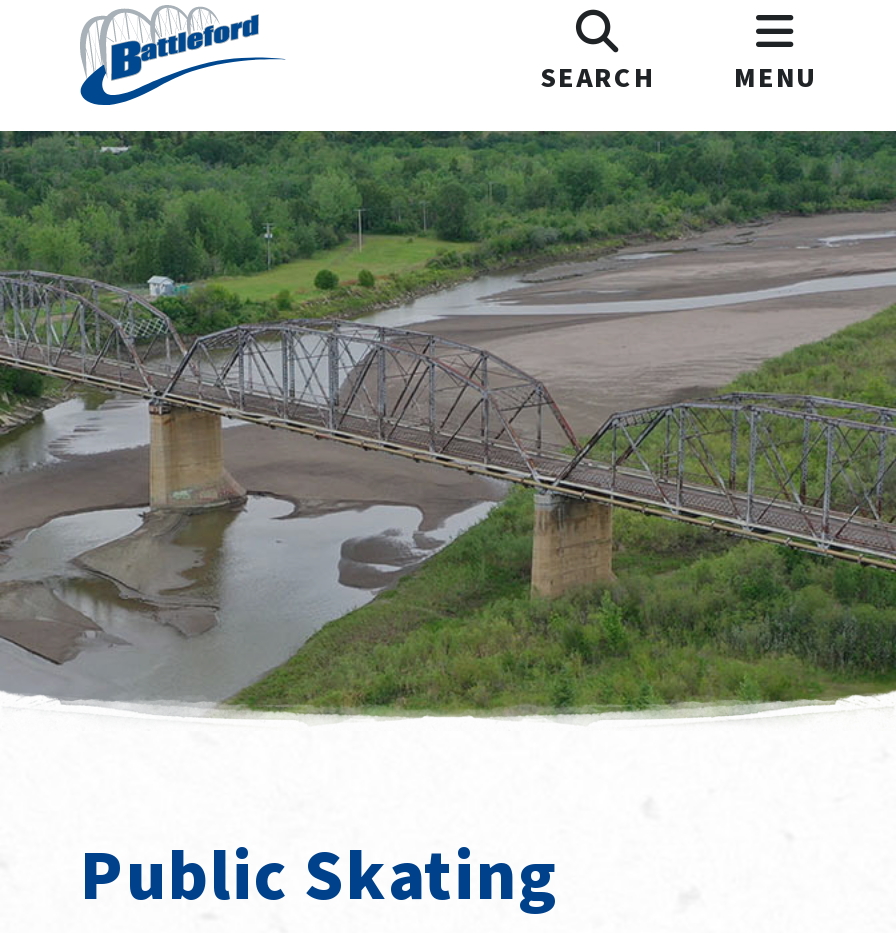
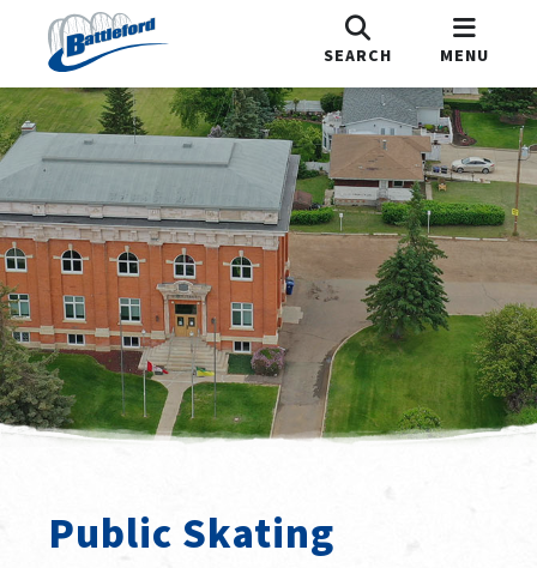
[6,131,890,715] [image] -> [4,87,533,437] [image]

